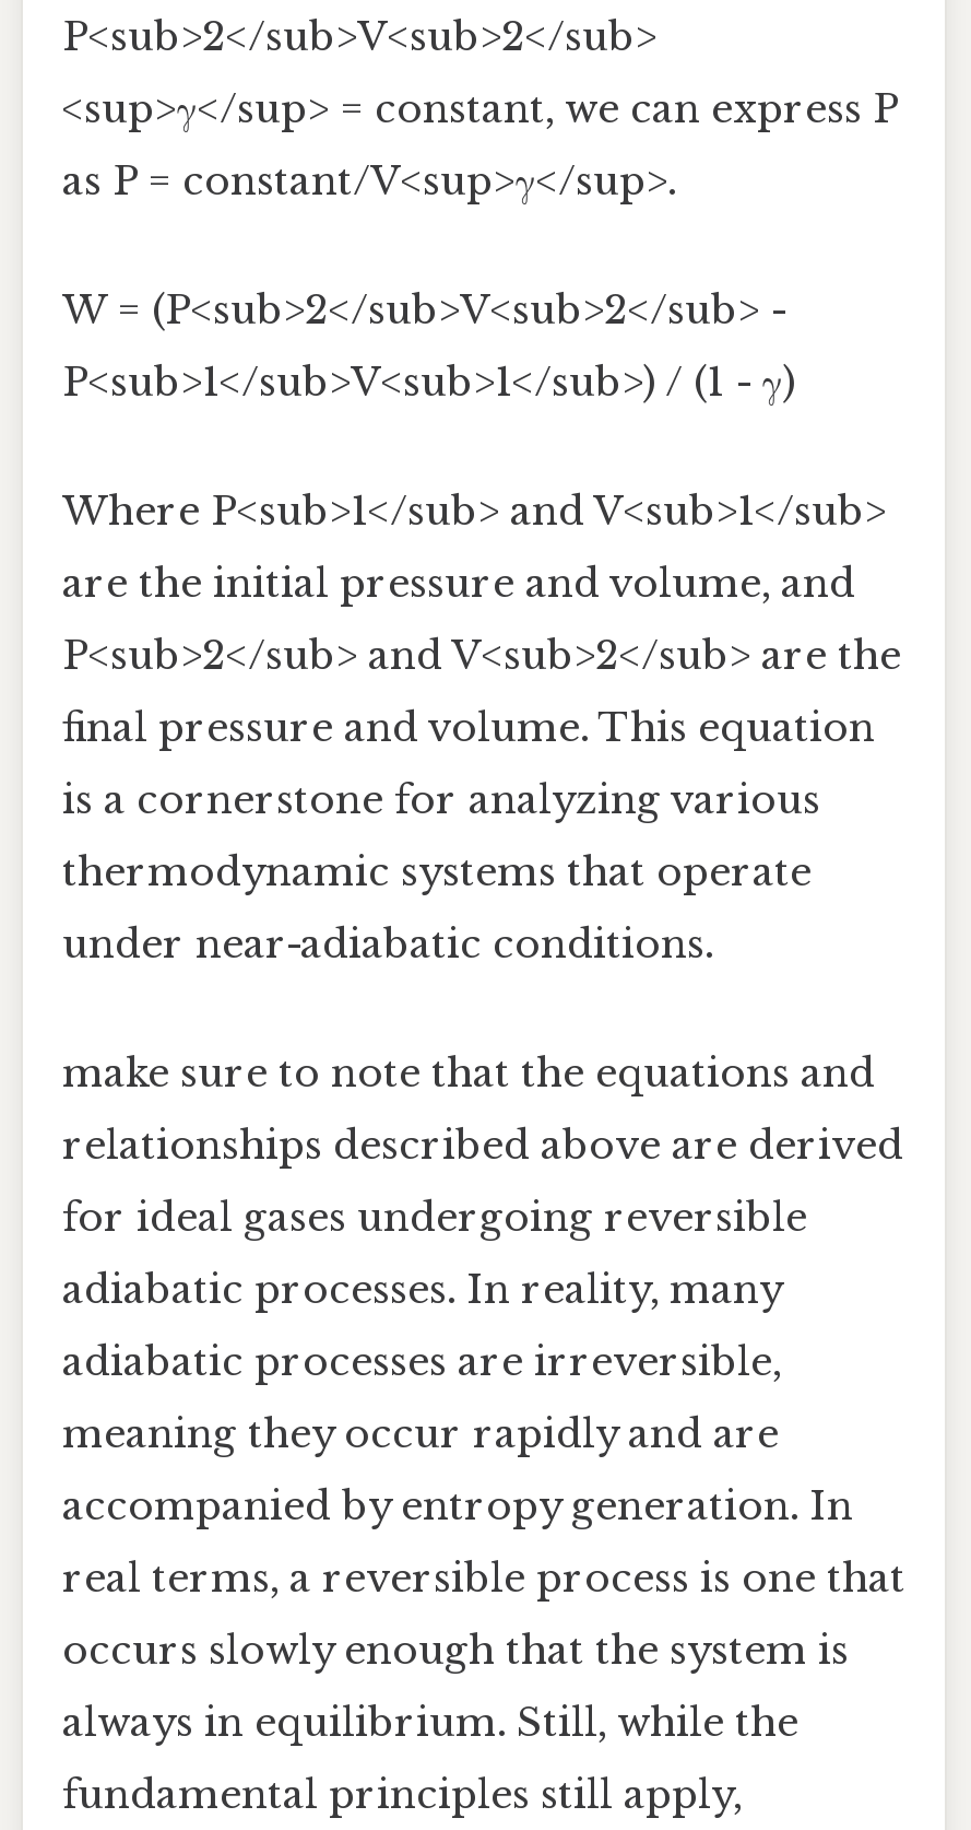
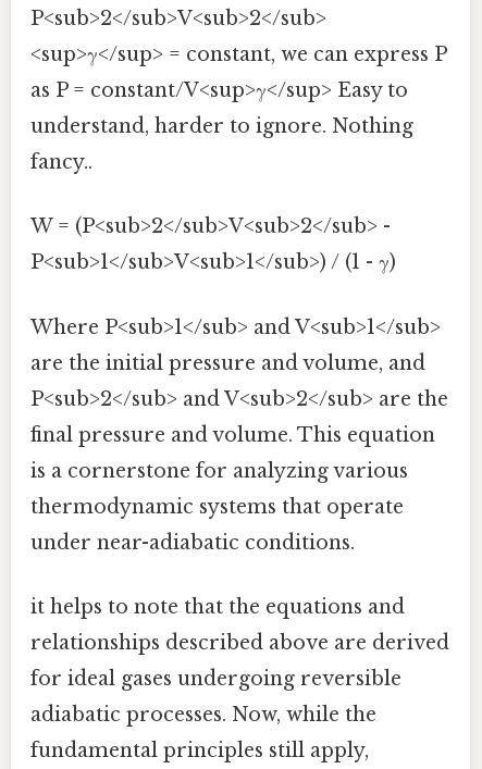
[62,157,676,205] as P = constant/V<sup>γ</sup>. -> [30,79,413,174] as P = constant/V<sup>γ</sup> Easy to | understand, harder to ignore. Nothing | fancy..
moved [62,286,901,969] -> [30,215,448,554]: W = (P<sub>2</sub>V<sub>2</sub> - | P<sub>1</sub>V<sub>1</sub>) / (1 - γ) | Where P<sub>1</sub> and V<sub>1</sub> | ... | thermodynamic systems that operate | under near-adiabatic conditions.
[62,1050,875,1098] make sure to note that the equations and -> [30,595,405,619] it helps to note that the equations and
moved [62,1122,903,1243] -> [30,631,449,691]: relationships described above are derived | for ideal gases undergoing reversible
[62,1267,905,1748] adiabatic processes. In reality, many | adiabatic processes are irreversible, | meaning they occur rapidly and are | accompanied by entropy generation. In | real terms, a reversible process is one that | occurs slowly enough that the system is | always in equilibrium. Still, while the -> [30,703,376,726] adiabatic processes. Now, while the

